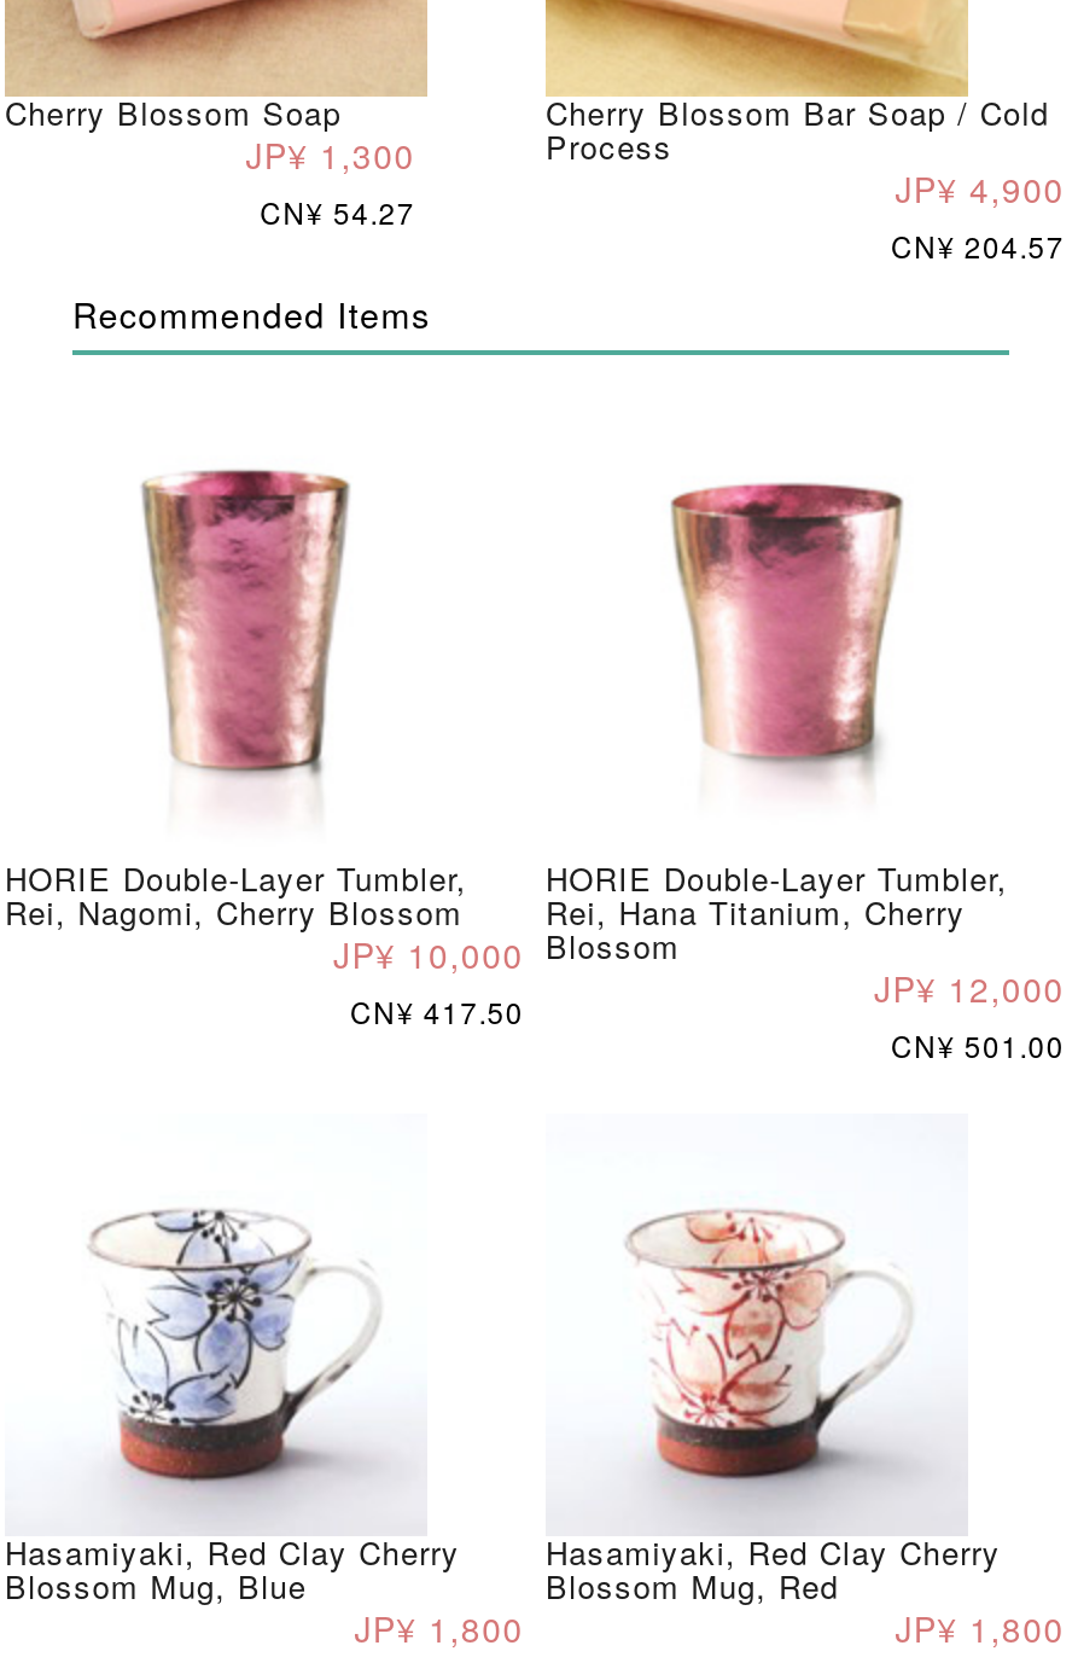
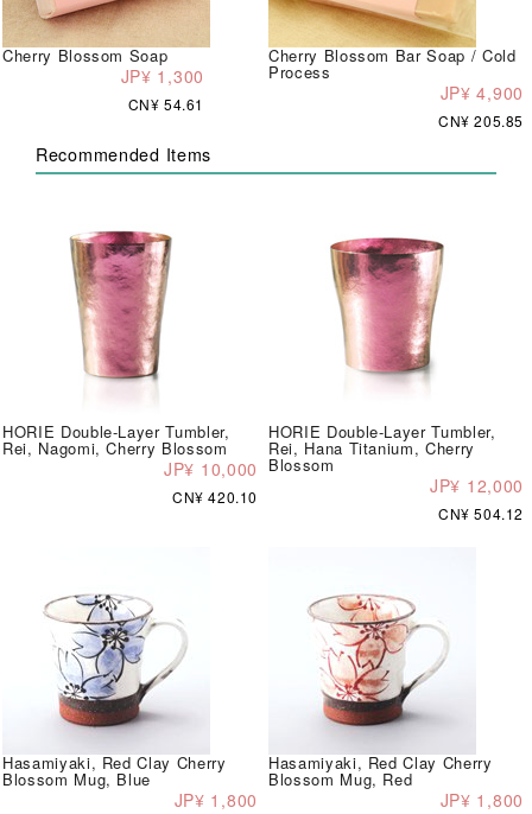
[260,190,415,231] CN¥ 54.27 -> [128,93,204,114] CN¥ 54.61
[891,224,1065,265] CN¥ 204.57 -> [438,110,524,130] CN¥ 205.85
[350,989,524,1030] CN¥ 417.50 -> [172,486,258,506] CN¥ 420.10
[891,1023,1065,1064] CN¥ 501.00 -> [438,503,524,523] CN¥ 504.12

